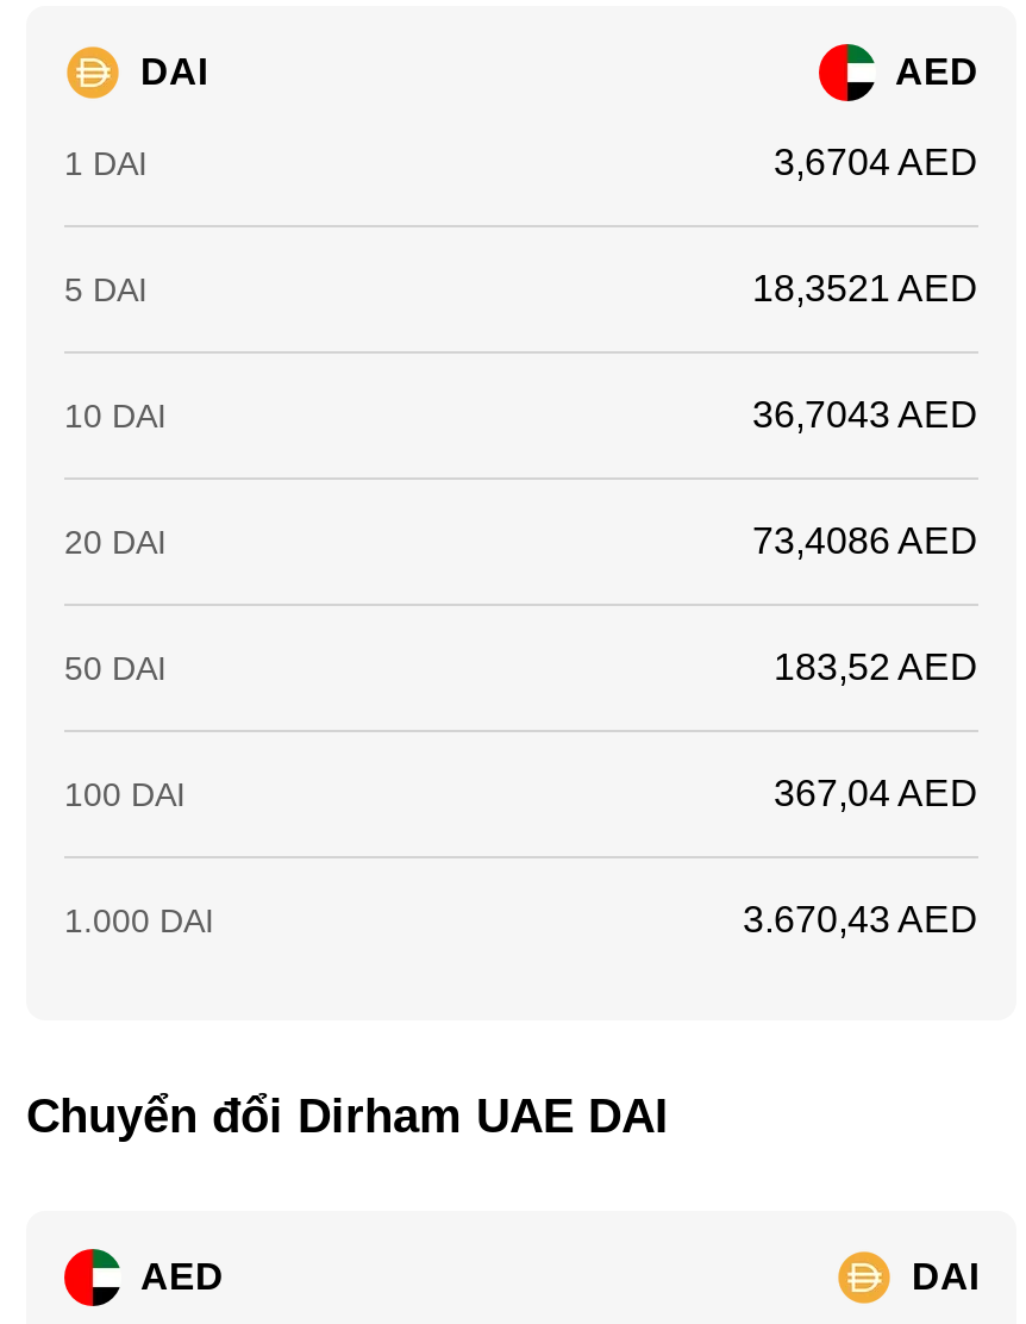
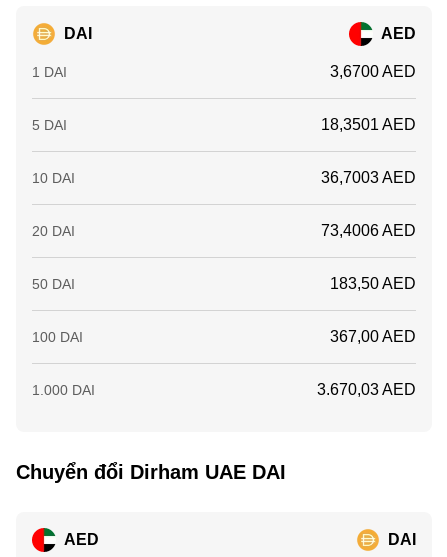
[774,142,978,182] 3,6704 AED -> [330,63,416,80] 3,6700 AED
[752,268,978,308] 18,3521 AED -> [321,116,416,133] 18,3501 AED
[752,394,978,435] 36,7043 AED -> [321,169,416,186] 36,7003 AED
[752,520,978,561] 73,4086 AED -> [321,222,416,239] 73,4006 AED
[774,647,978,687] 183,52 AED -> [330,275,416,292] 183,50 AED
[774,773,978,813] 367,04 AED -> [330,328,416,345] 367,00 AED
[743,899,978,939] 3.670,43 AED -> [317,381,416,398] 3.670,03 AED

